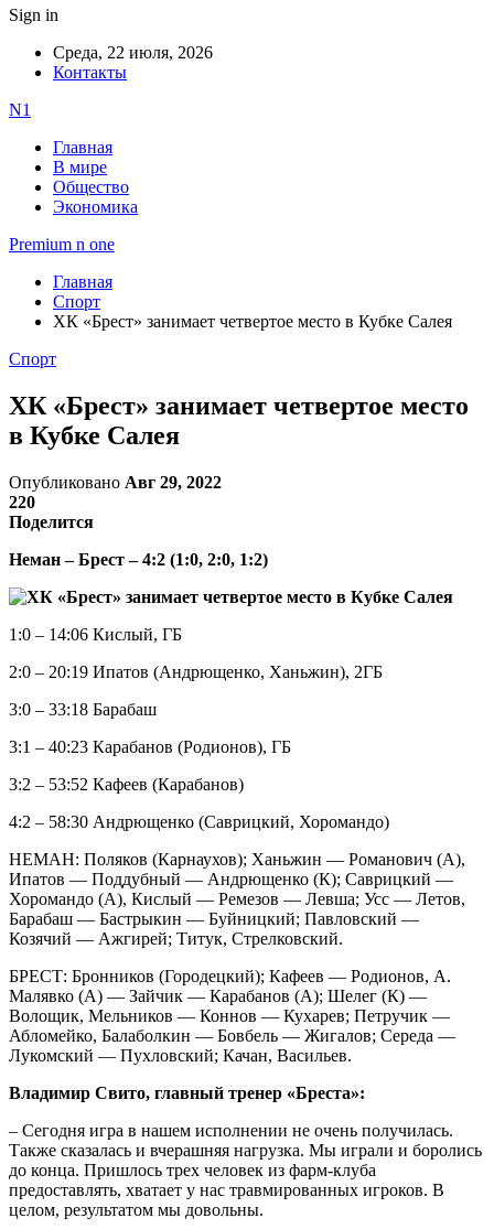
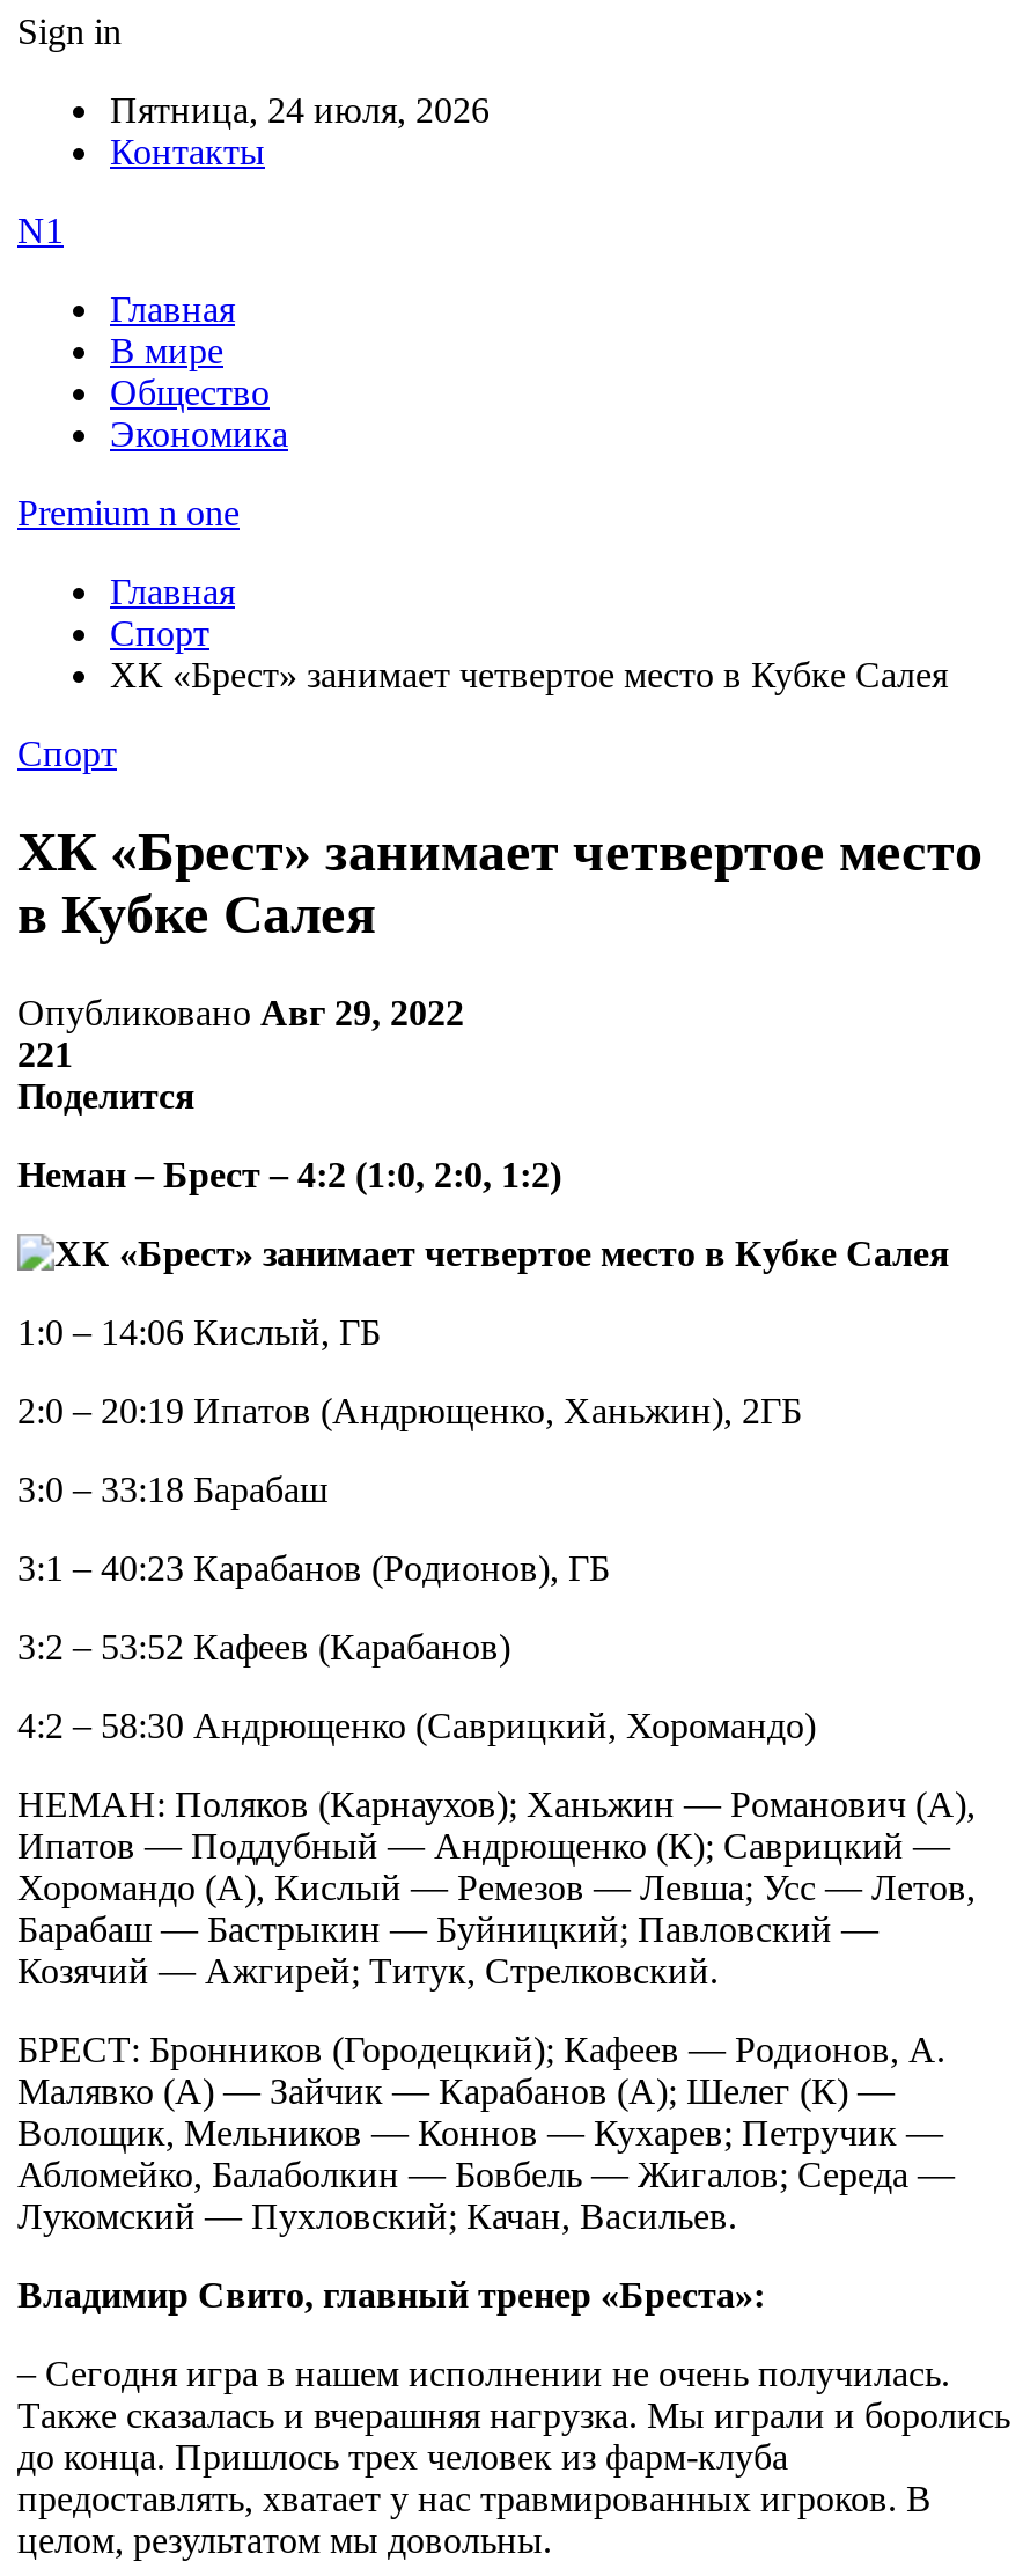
[53,43,213,62] Среда, 22 июля, 2026 -> [110,90,490,130] Пятница, 24 июля, 2026
[9,492,35,511] 220 -> [17,1034,73,1073] 221

